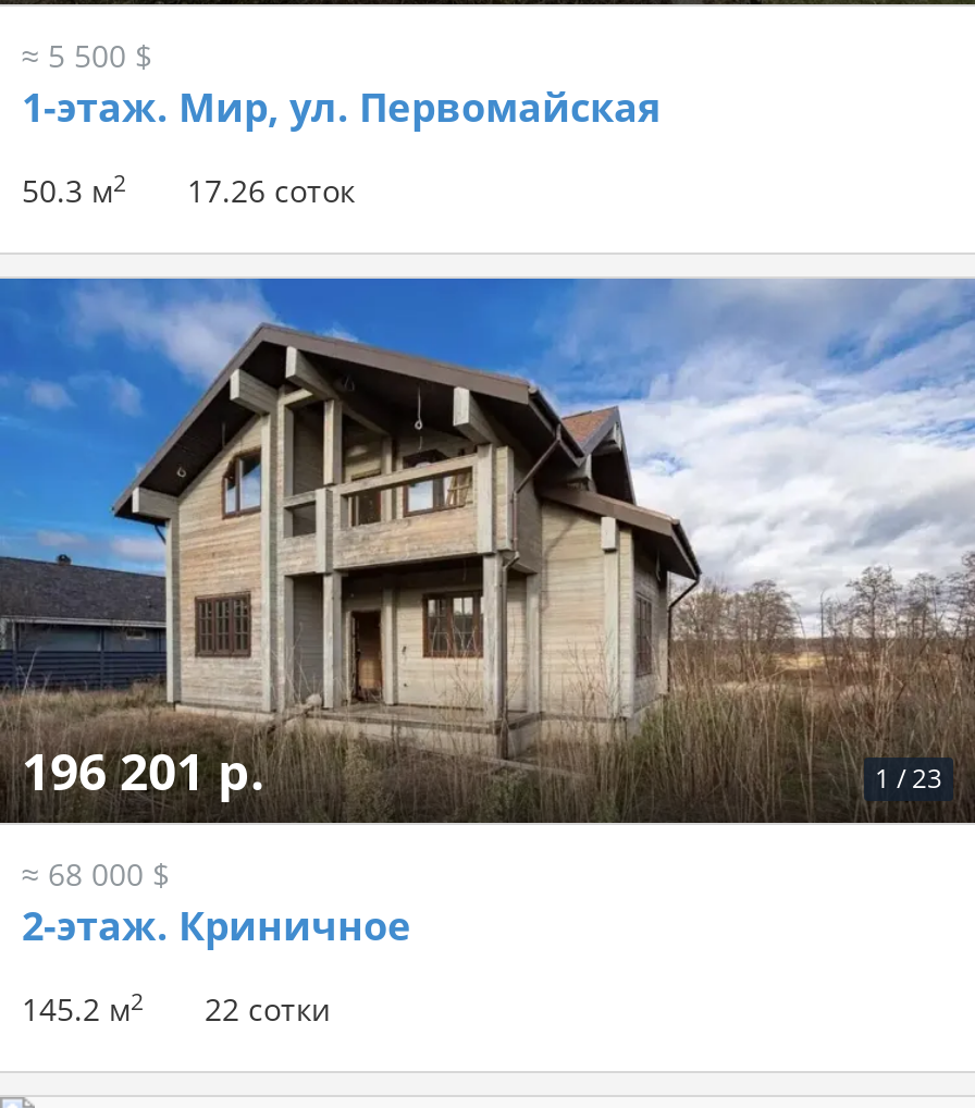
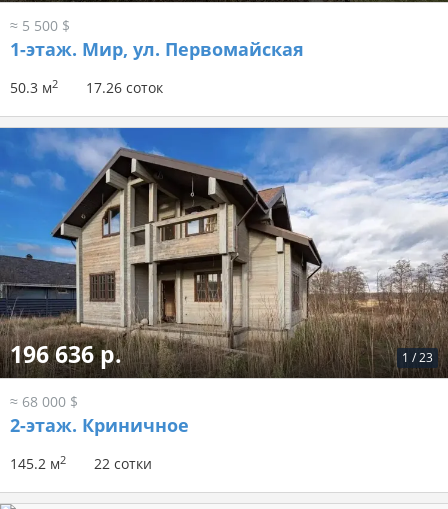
[22,736,266,806] 196 201 р. -> [10,338,122,370] 196 636 р.

